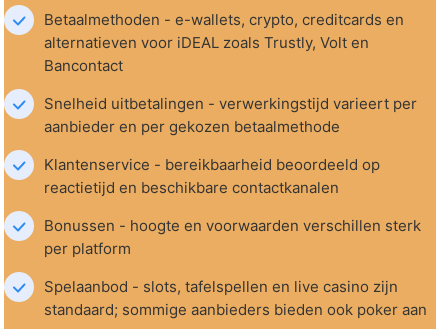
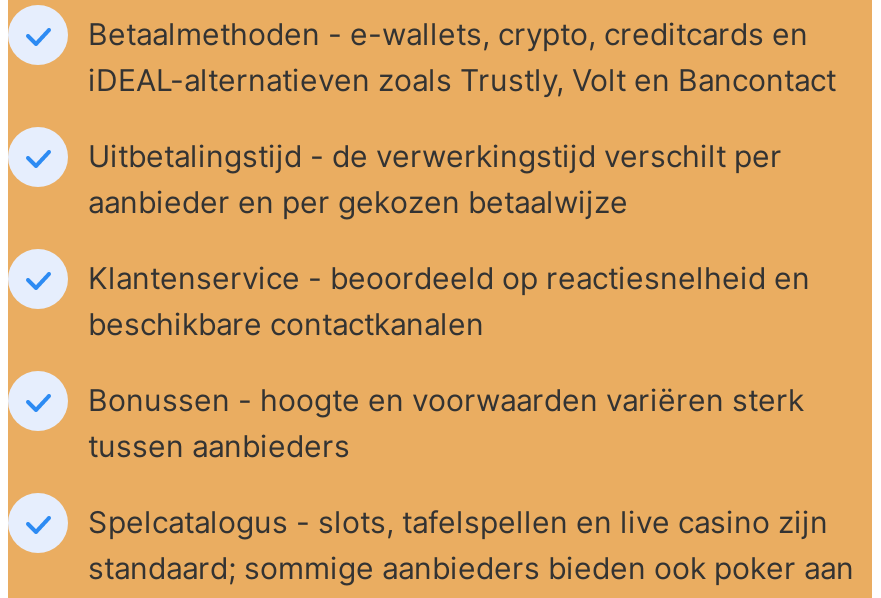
[44,33,369,75] alternatieven voor iDEAL zoals Trustly, Volt en | Bancontact -> [88,61,836,99] iDEAL-alternatieven zoals Trustly, Volt en Bancontact
[44,94,417,136] Snelheid uitbetalingen - verwerkingstijd varieert per | aanbieder en per gekozen betaalmethode -> [88,137,782,221] Uitbetalingstijd - de verwerkingstijd verschilt per | aanbieder en per gekozen betaalwijze
[44,155,380,197] Klantenservice - bereikbaarheid beoordeeld op | reactietijd en beschikbare contactkanalen -> [88,259,810,343] Klantenservice - beoordeeld op reactiesnelheid en | beschikbare contactkanalen
[44,216,421,258] Bonussen - hoogte en voorwaarden verschillen sterk | per platform -> [88,381,804,465] Bonussen - hoogte en voorwaarden variëren sterk | tussen aanbieders
[44,277,398,296] Spelaanbod - slots, tafelspellen en live casino zijn -> [88,503,828,541] Spelcatalogus - slots, tafelspellen en live casino zijn

